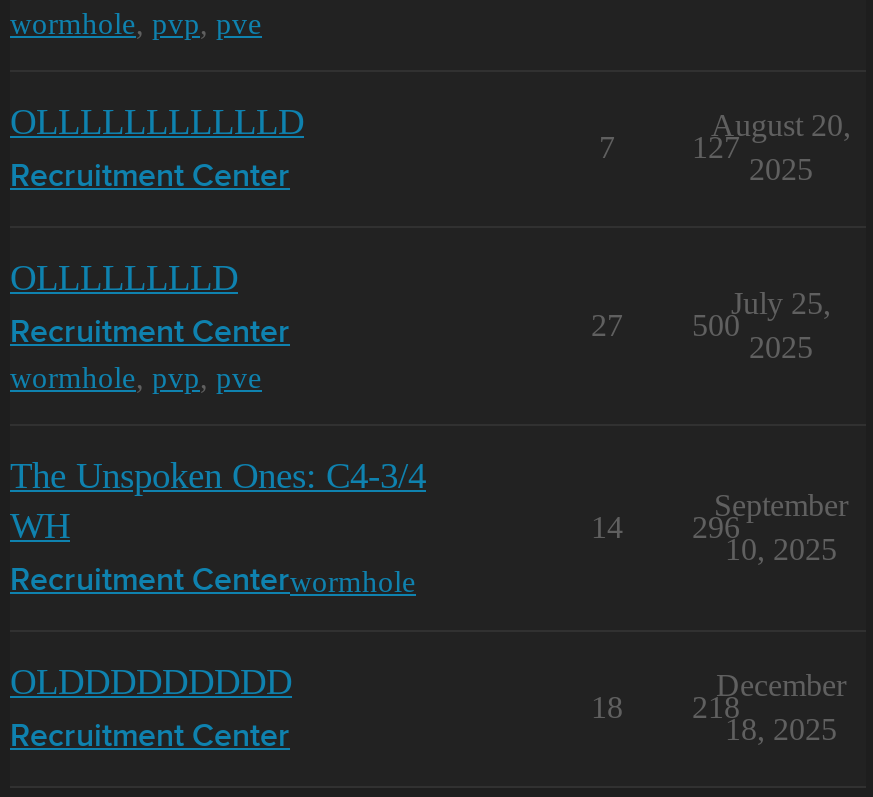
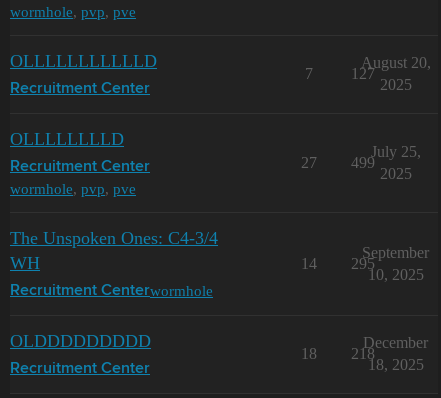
[692,308,740,342] 500 -> [351,154,375,171] 499
[692,510,740,544] 296 -> [351,255,375,272] 295

